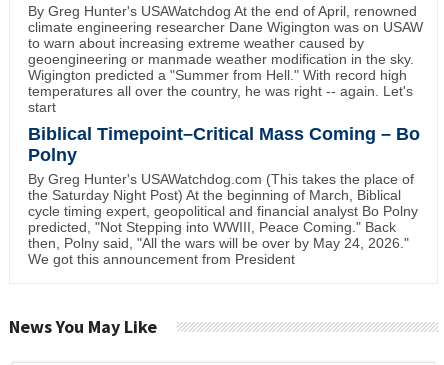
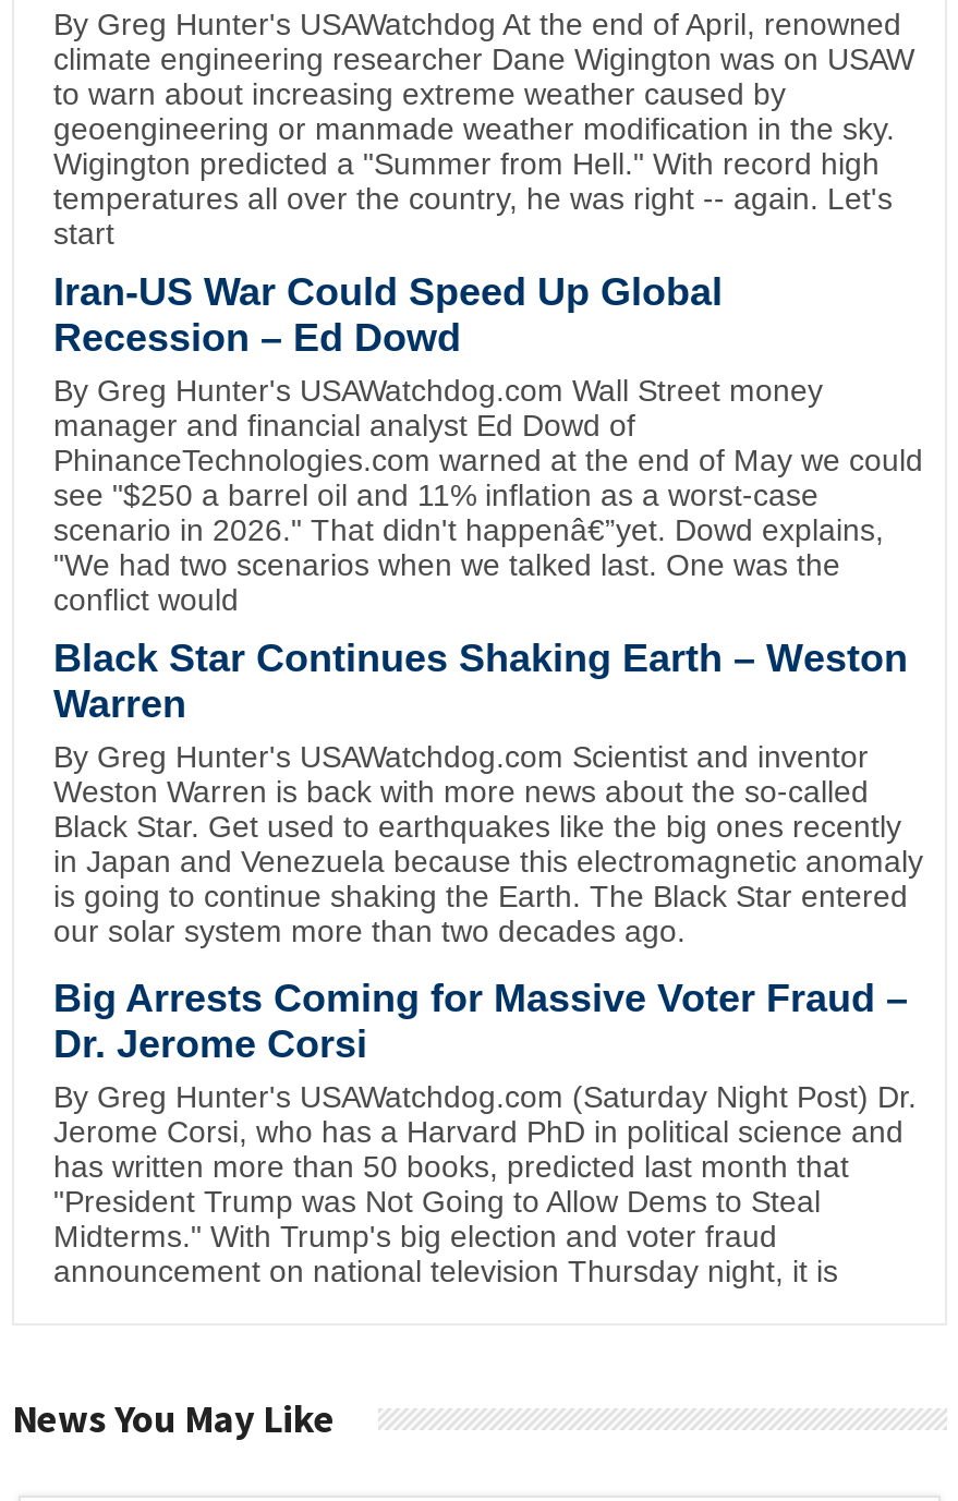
[28,124,420,267] Biblical Timepoint–Critical Mass Coming – Bo | Polny | By Greg Hunter's USAWatchdog.com (This takes the place of | the Saturday Night Post) At the beginning of March, Biblical | cycle timing expert, geopolitical and financial analyst Bo Polny | predicted, "Not Stepping into WWIII, Peace Coming." Back | then, Polny said, "All the wars will be over by May 24, 2026." | We got this announcement from President -> [53,271,923,1289] Iran-US War Could Speed Up Global | Recession – Ed Dowd | By Greg Hunter's USAWatchdog.com Wall Street money | manager and financial analyst Ed Dowd of | PhinanceTechnologies.com warned at the end of May we could | see "$250 a barrel oil and 11% inflation as a worst-case | scenario in 2026." That didn't happenâ€”yet. Dowd explains, | "We had two scenarios when we talked last. One was the | conflict would | Black Star Continues Shaking Earth – Weston | Warren | By Greg Hunter's USAWatchdog.com Scientist and inventor | Weston Warren is back with more news about the so-called | Black Star. Get used to earthquakes like the big ones recently | in Japan and Venezuela because this electromagnetic anomaly | is going to continue shaking the Earth. The Black Star entered | our solar system more than two decades ago. | Big Arrests Coming for Massive Voter Fraud – | Dr. Jerome Corsi | By Greg Hunter's USAWatchdog.com (Saturday Night Post) Dr. | Jerome Corsi, who has a Harvard PhD in political science and | has written more than 50 books, predicted last month that | "President Trump was Not Going to Allow Dems to Steal | Midterms." With Trump's big election and voter fraud | announcement on national television Thursday night, it is

